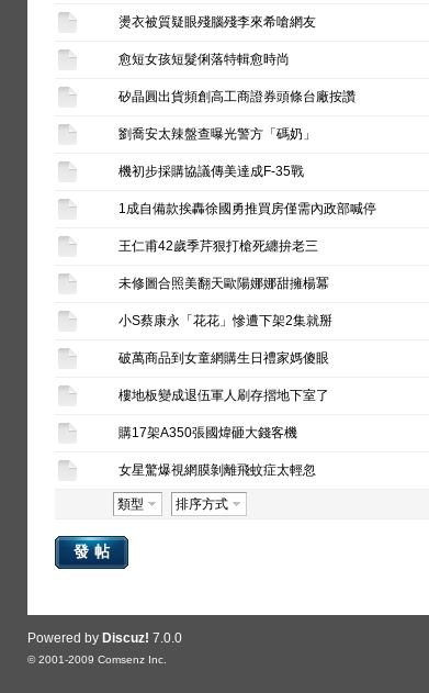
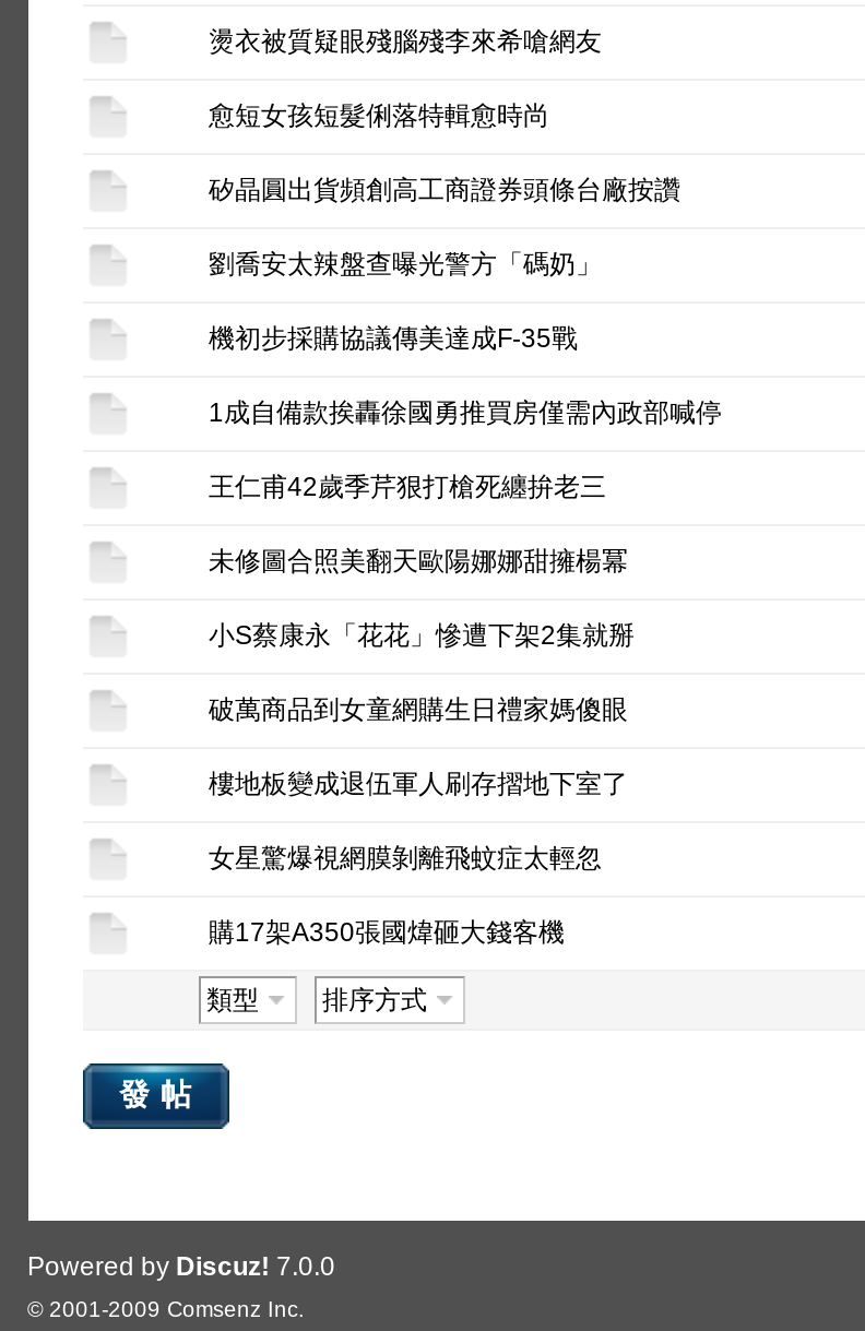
moved [118,425,297,440] -> [209,917,565,948]: 購17架A350張國煒砸大錢客機
moved [118,462,315,478] -> [209,843,602,874]: 女星驚爆視網膜剝離飛蚊症太輕忽

